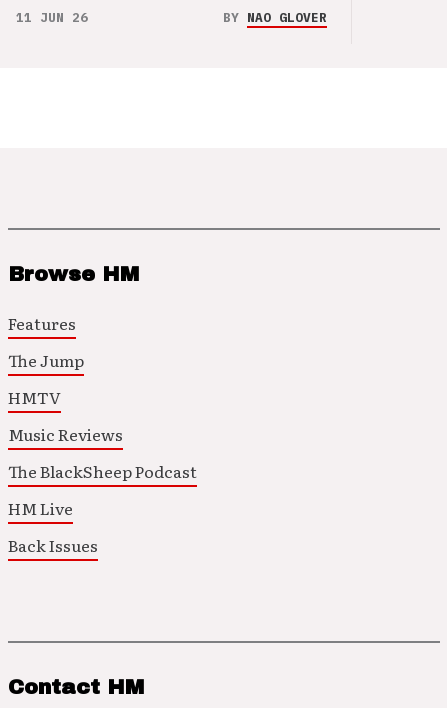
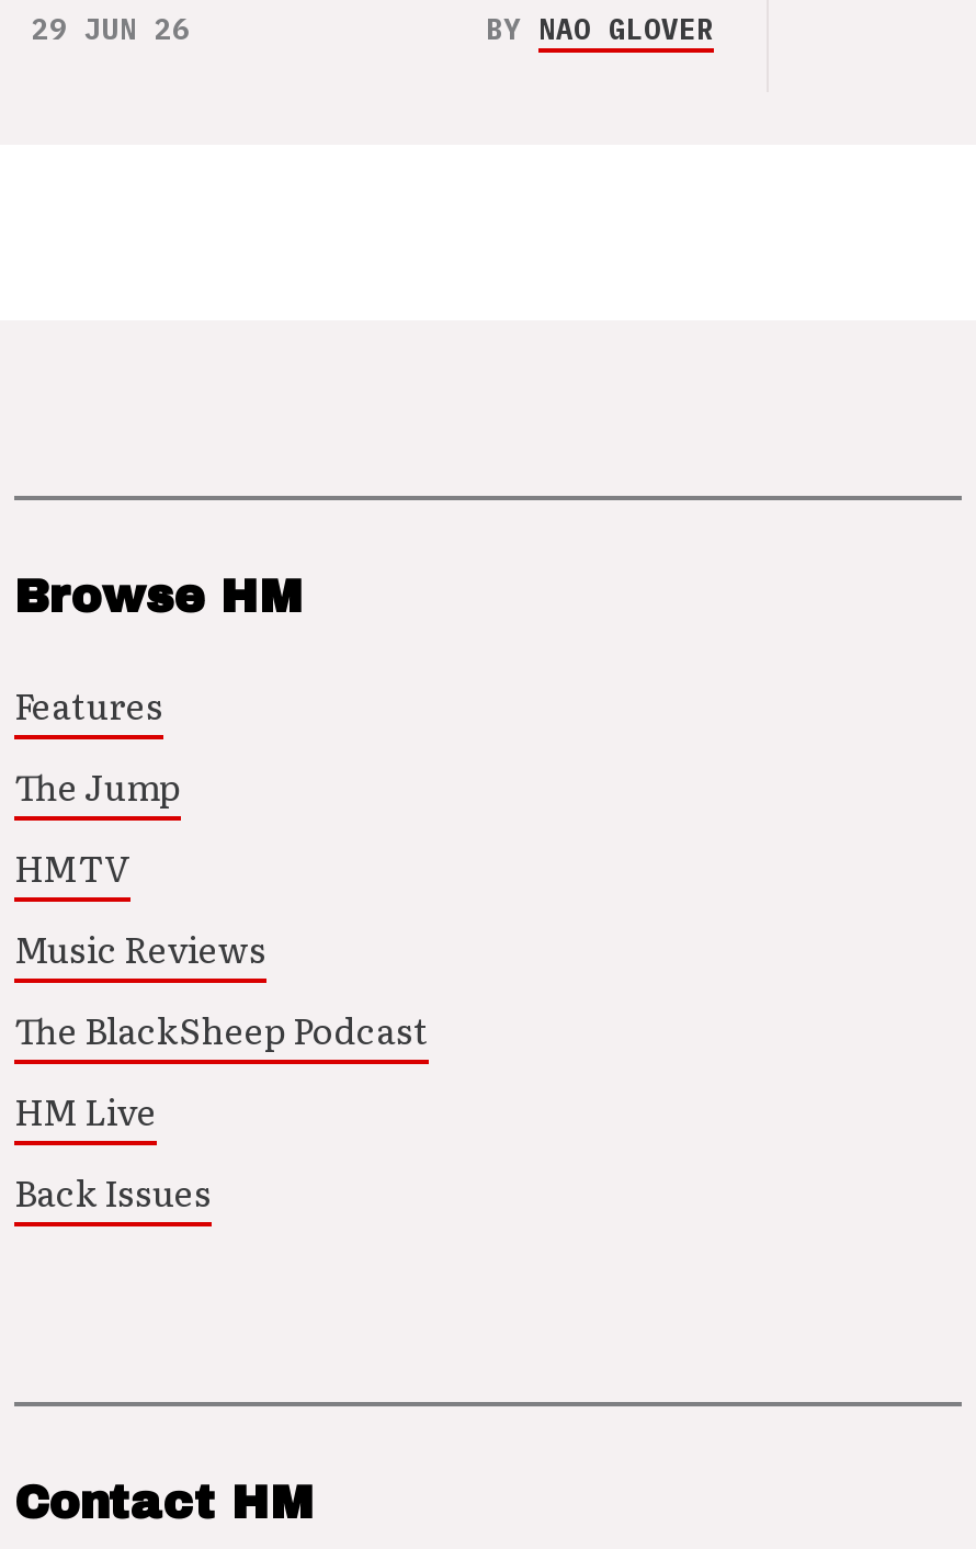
[16,9,88,26] 11 JUN 26 -> [32,11,190,48] 29 JUN 26

